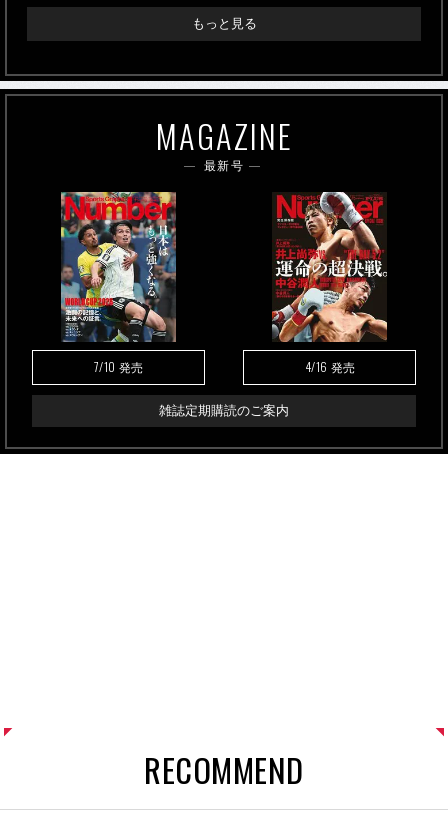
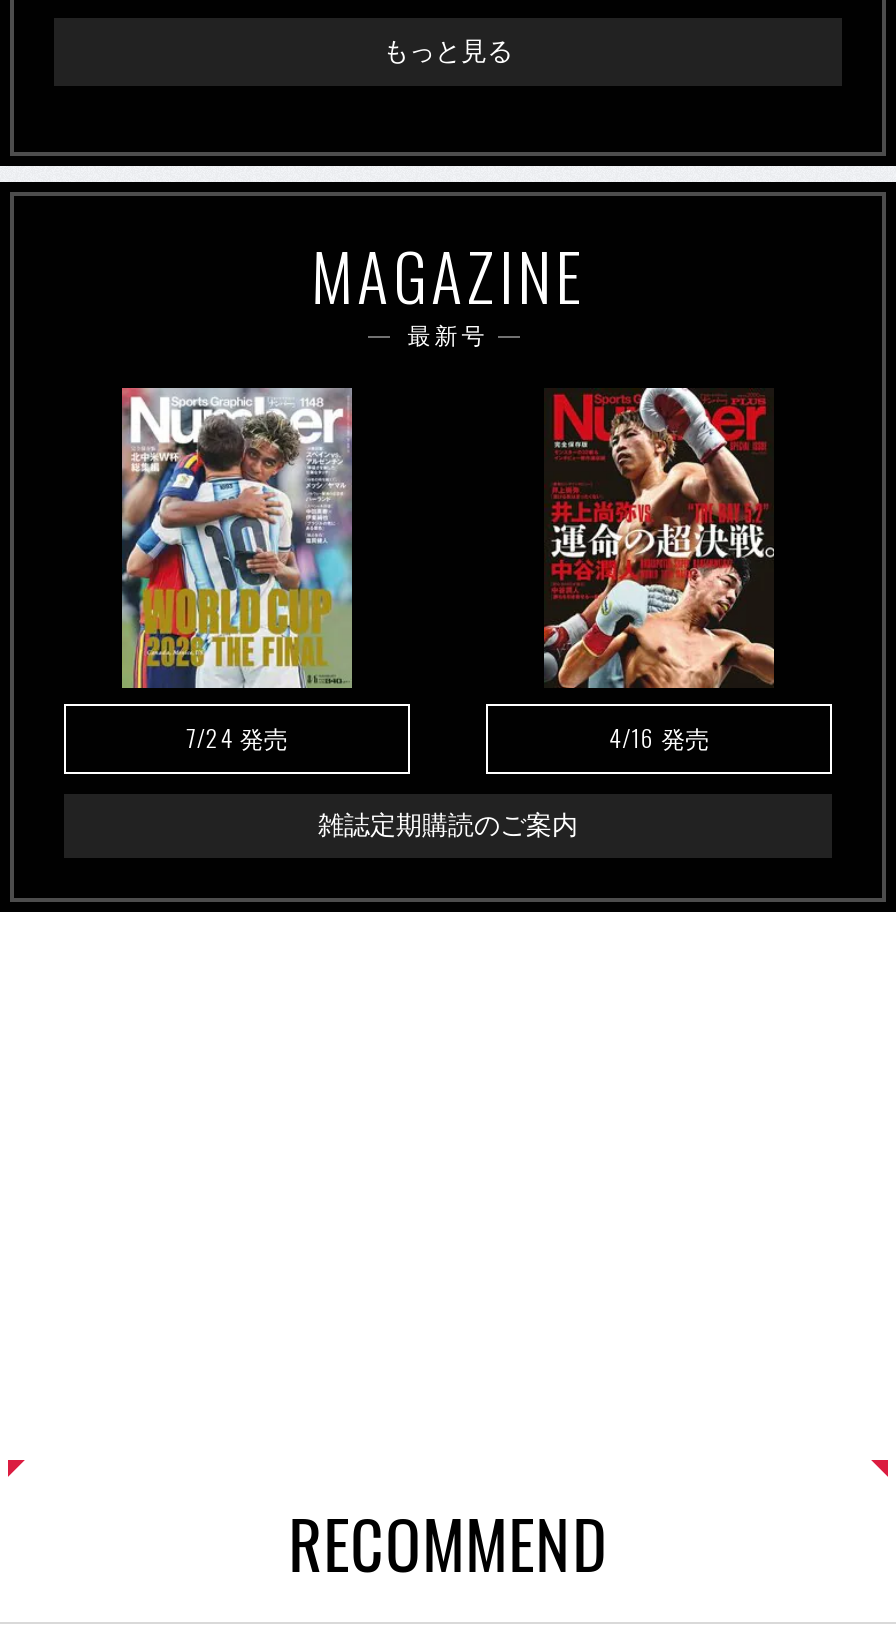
[61,191,176,374] [image] | 7/10発売 -> [120,386,354,753] [image] | 7/24発売

